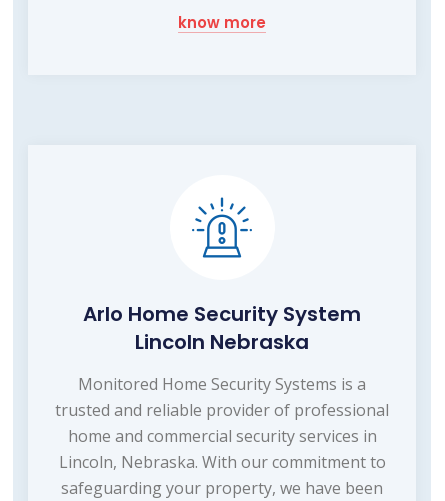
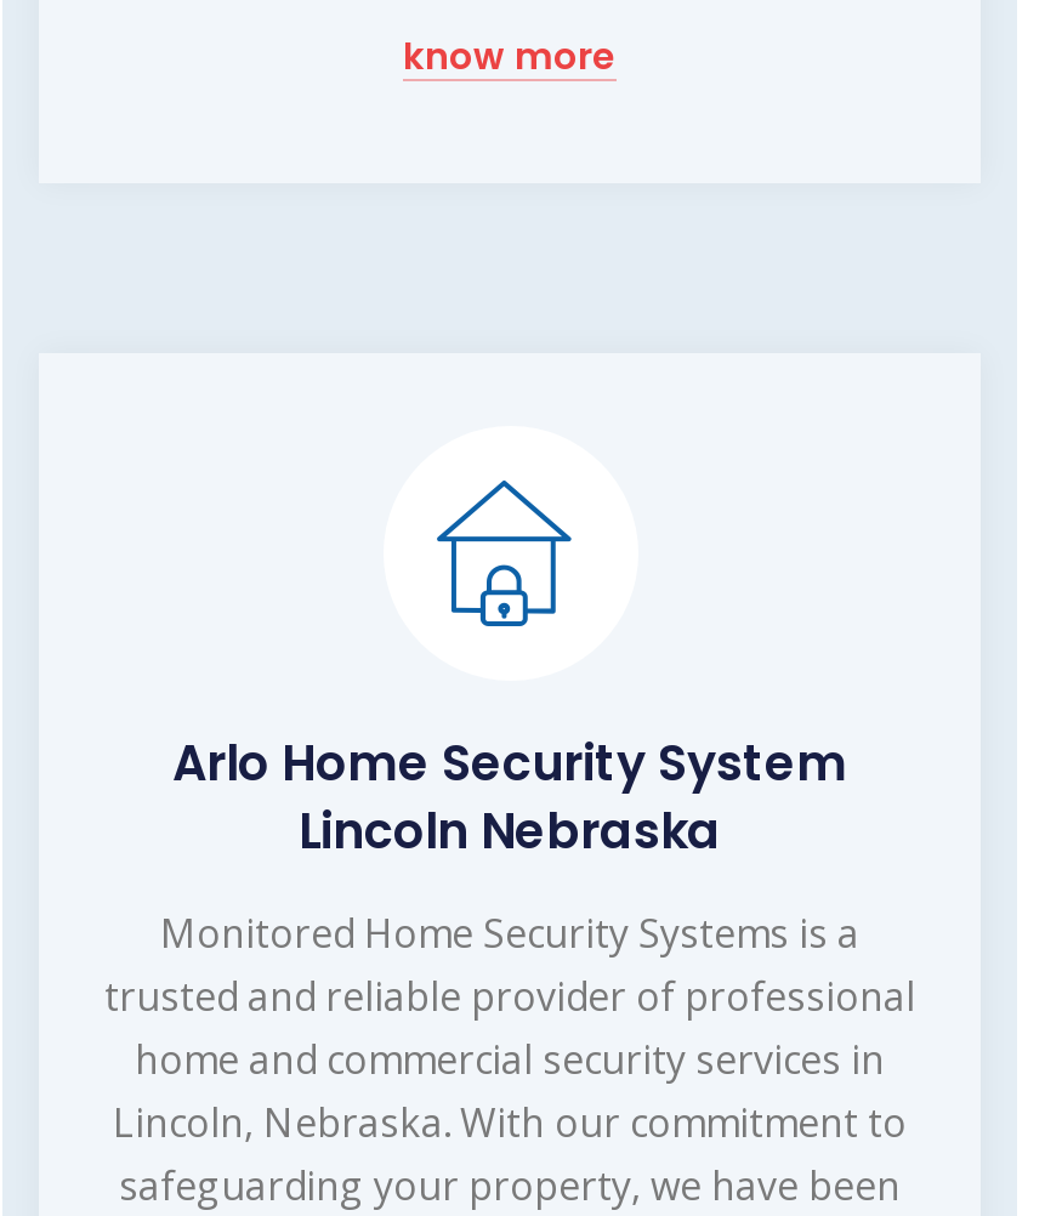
[191,199,253,259] [image] -> [435,481,583,629] [image]

